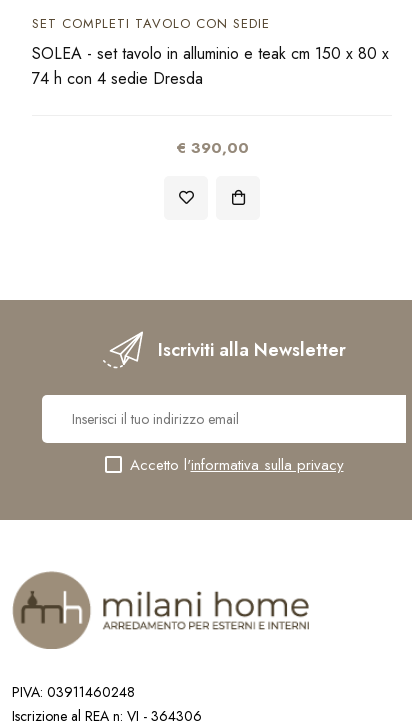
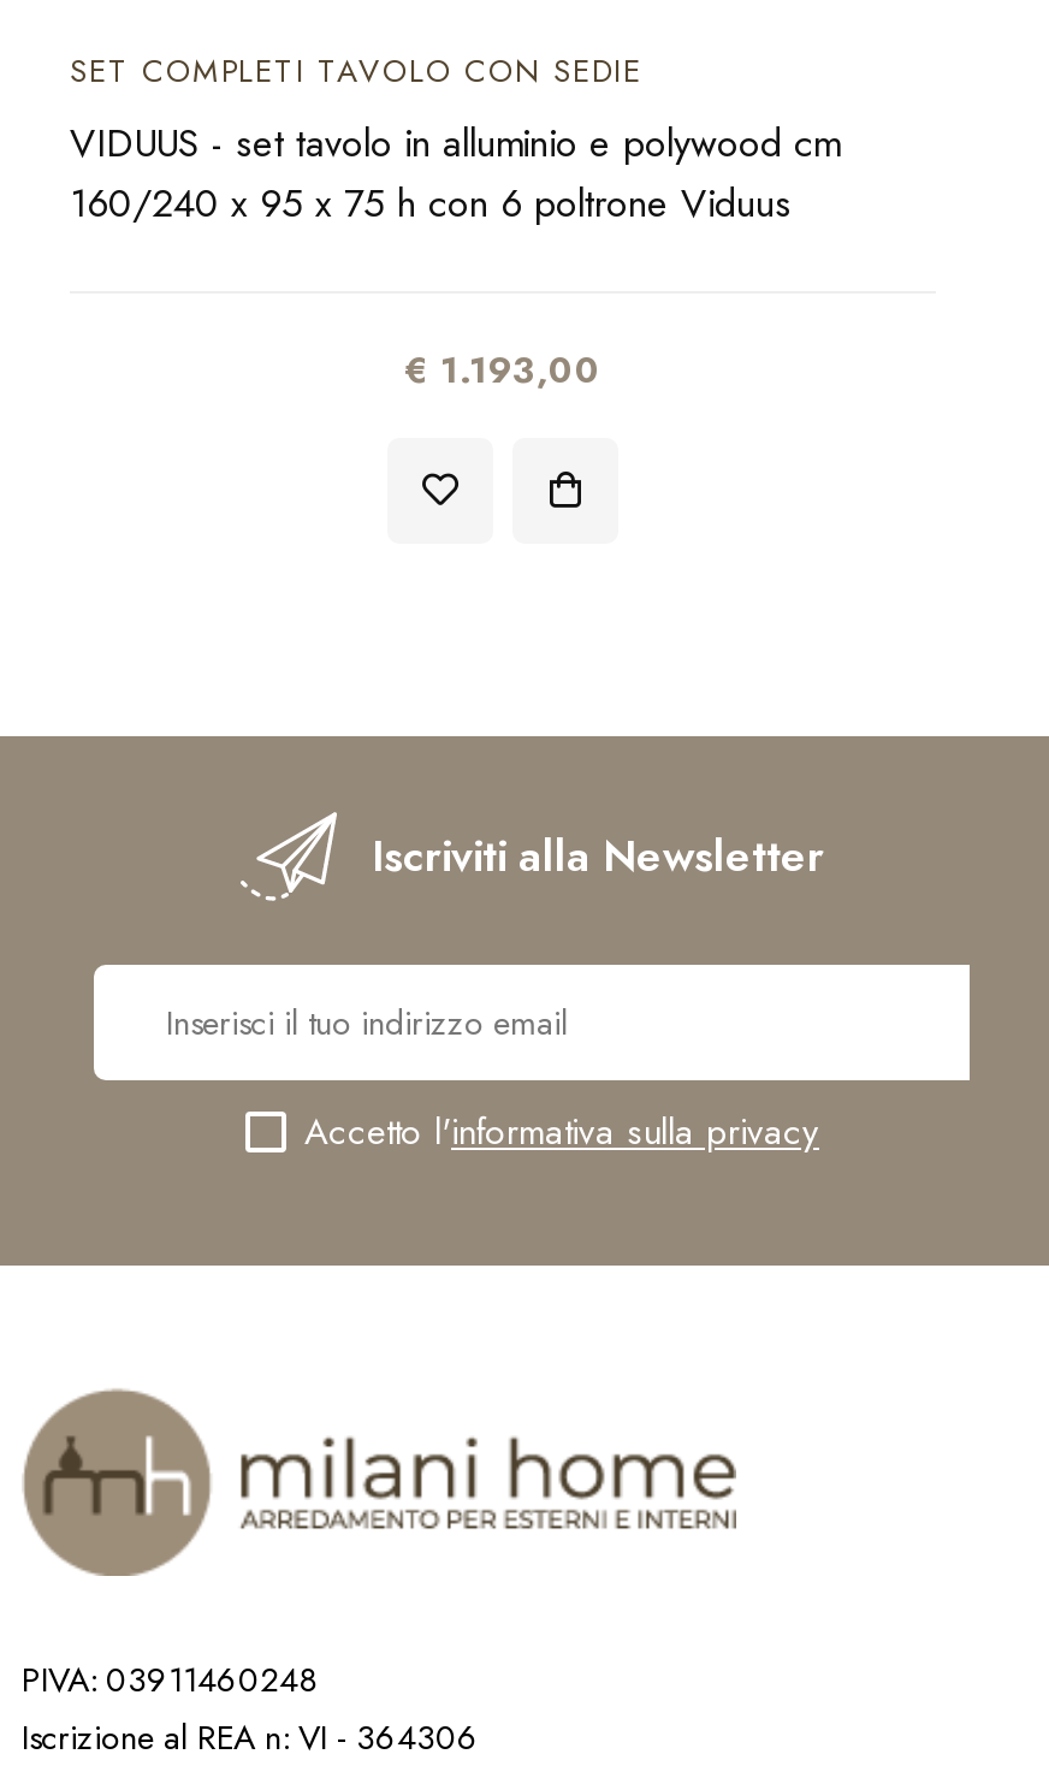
[32,42,389,90] SOLEA - set tavolo in alluminio e teak cm 150 x 80 x | 74 h con 4 sedie Dresda -> [70,115,840,231] VIDUUS - set tavolo in alluminio e polywood cm | 160/240 x 95 x 75 h con 6 poltrone Viduus
[175,137,248,159] € 390,00 -> [404,344,601,397] € 1.193,00

